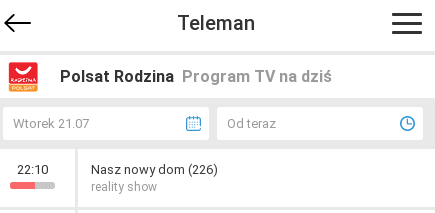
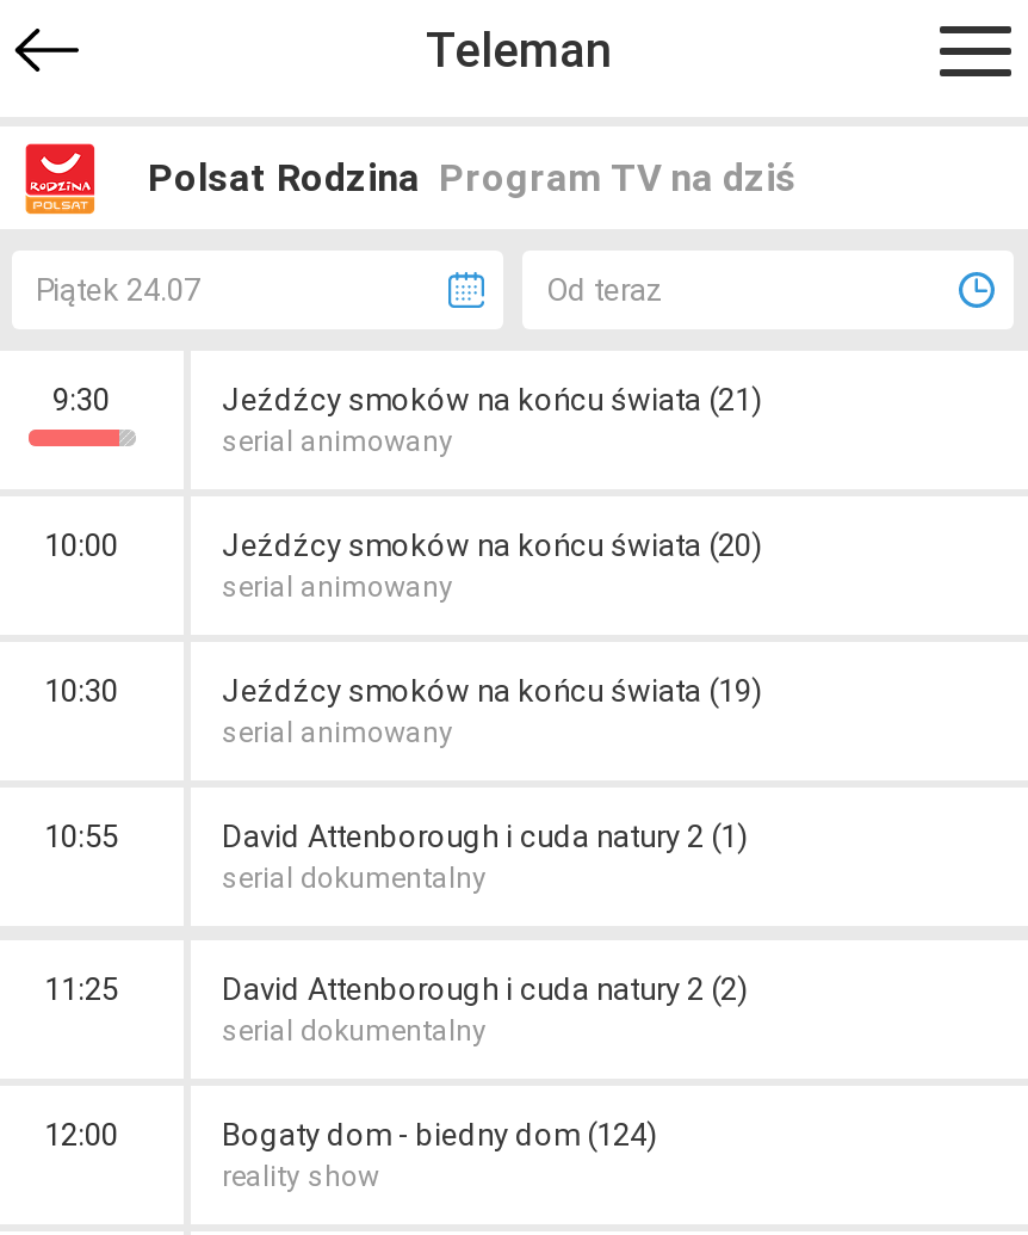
[13,116,89,131] Wtorek 21.07 -> [36,272,200,308] Piątek 24.07
[16,162,218,177] 22:10 | Nasz nowy dom (226) -> [44,382,763,1153] 9:30 | Jeźdźcy smoków na końcu świata (21) | serial animowany | 10:00 | Jeźdźcy smoków na końcu świata (20) | serial animowany | 10:30 | Jeźdźcy smoków na końcu świata (19) | serial animowany | 10:55 | David Attenborough i cuda natury 2 (1) | serial dokumentalny | 11:25 | David Attenborough i cuda natury 2 (2) | serial dokumentalny | 12:00 | Bogaty dom - biedny dom (124)

